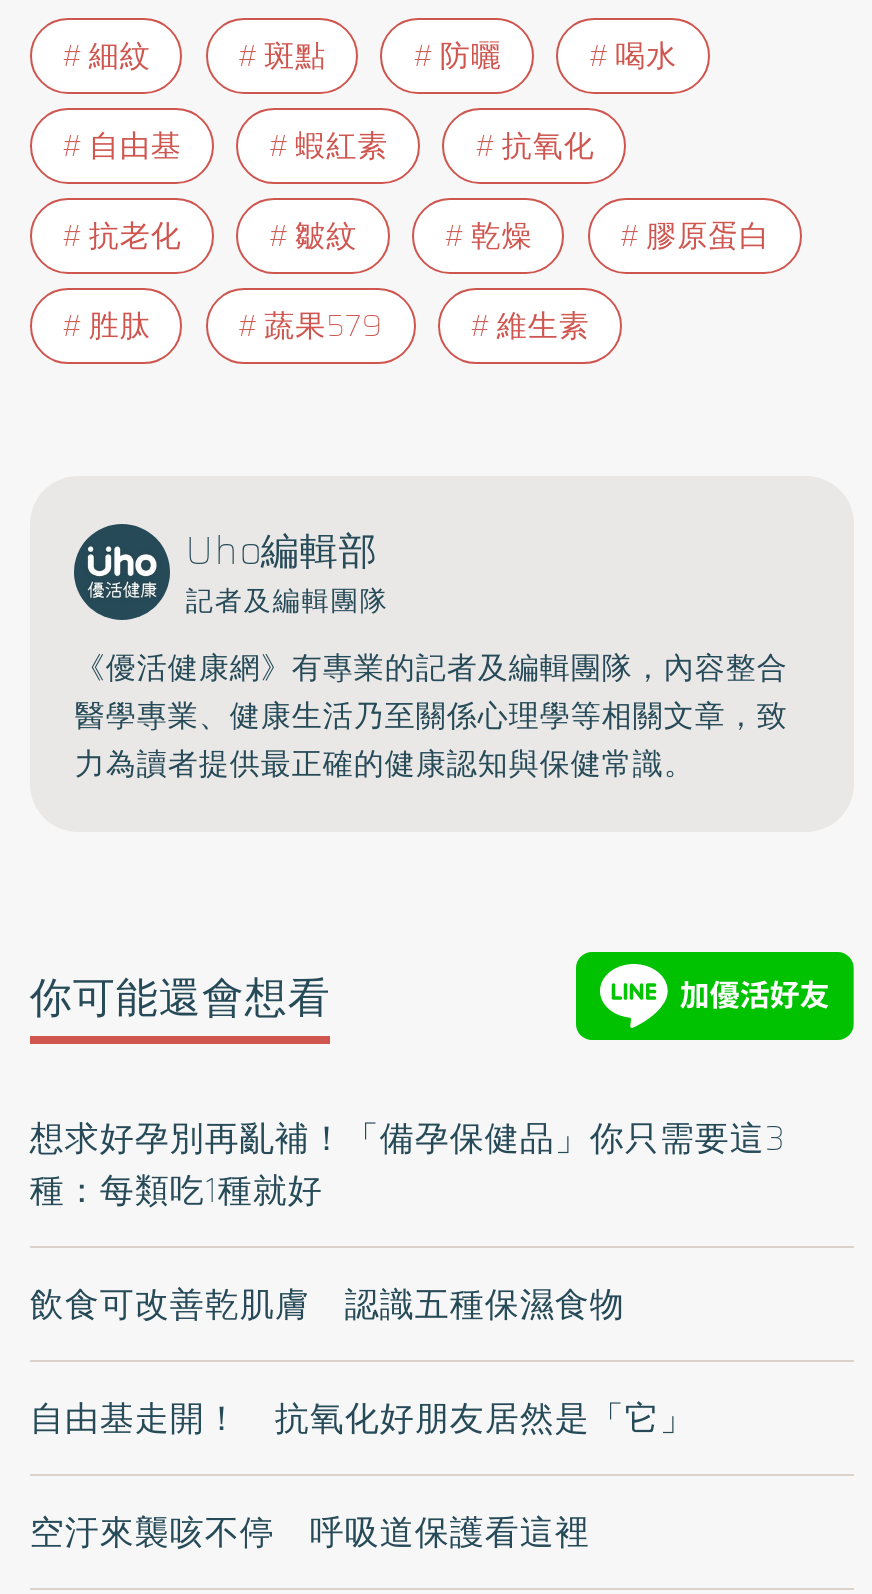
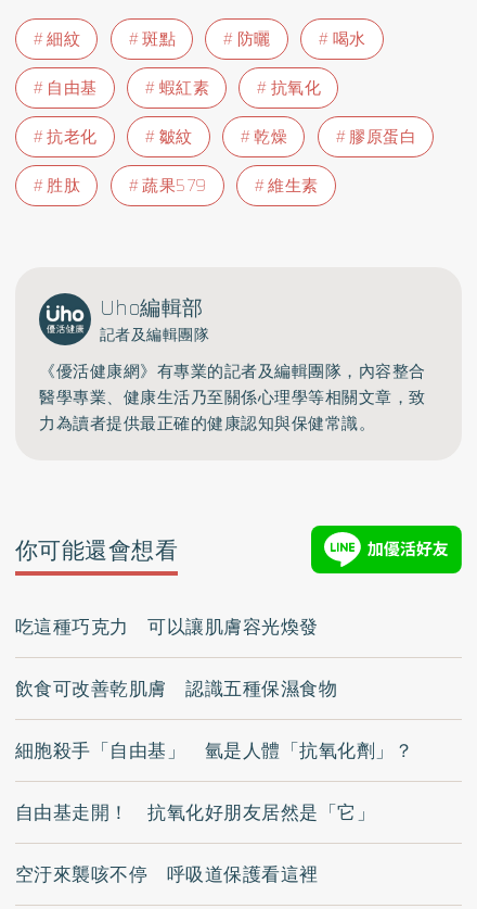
[30,1113,786,1217] 想求好孕別再亂補！「備孕保健品」你只需要這3 | 種：每類吃1種就好 -> [15,613,319,641] 吃這種巧克力 可以讓肌膚容光煥發
moved [30,1279,625,1331] -> [15,675,338,703]: 飲食可改善乾肌膚 認識五種保濕食物
none -> [15,737,413,765] 細胞殺手「自由基」 氫是人體「抗氧化劑」？

